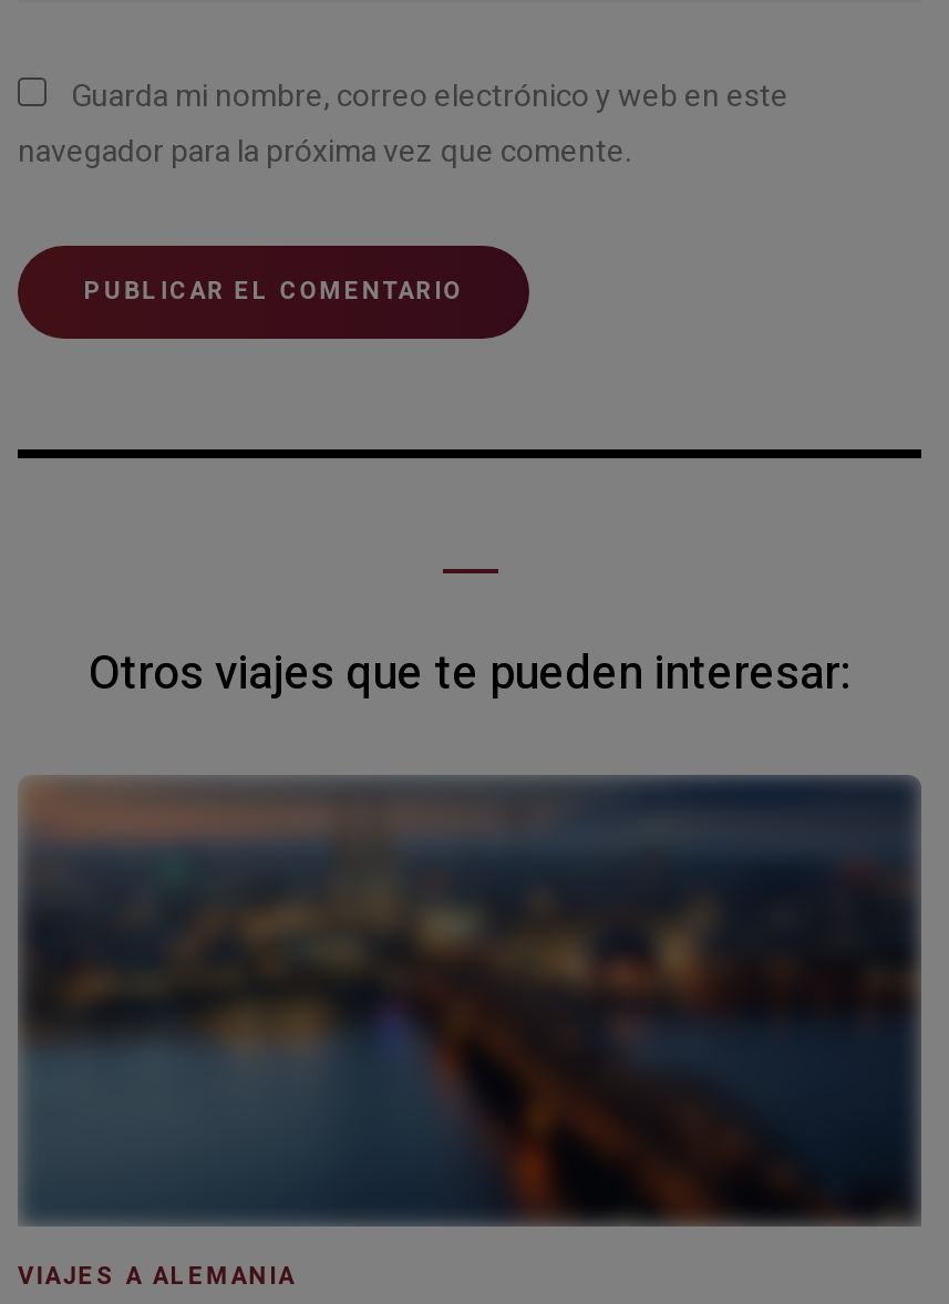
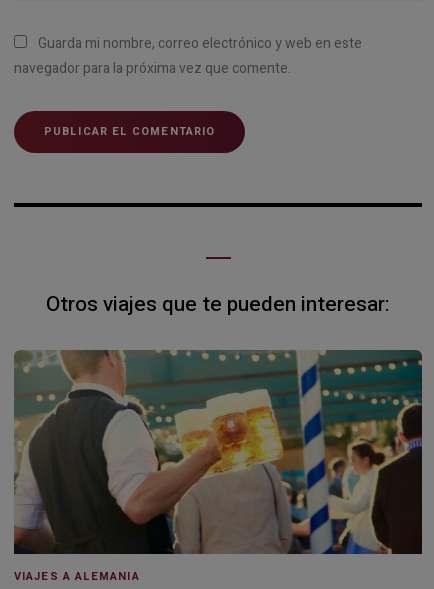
[16,773,921,1229] [image] -> [13,350,423,555] [image]

